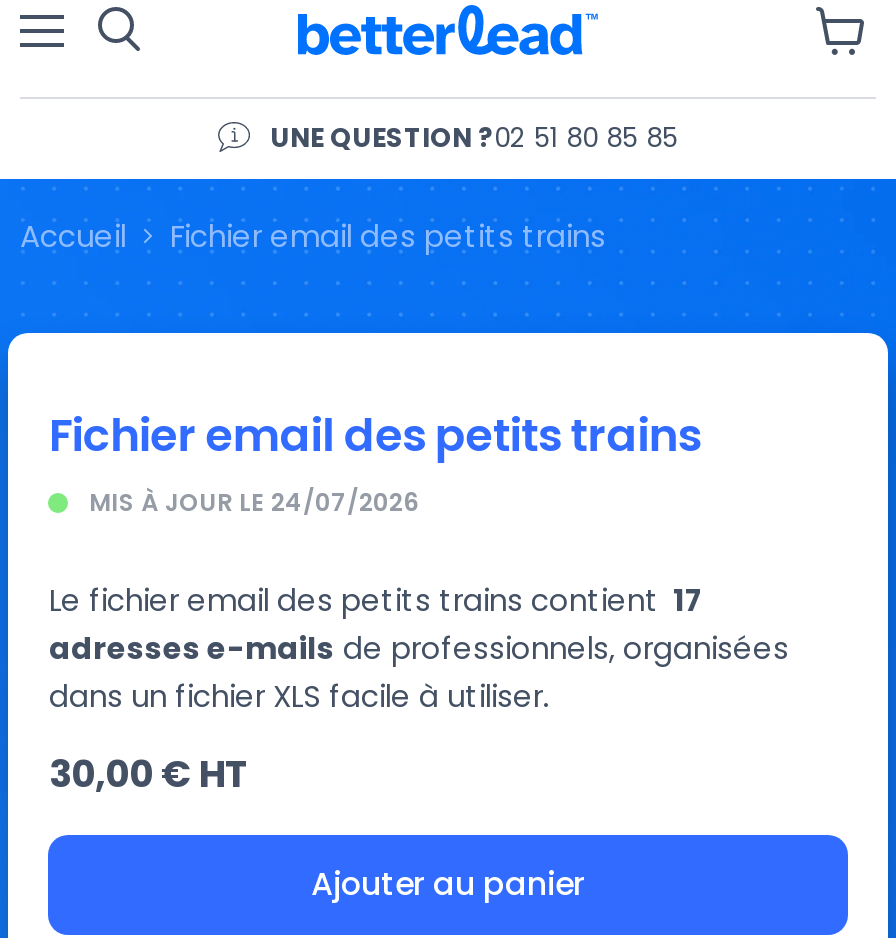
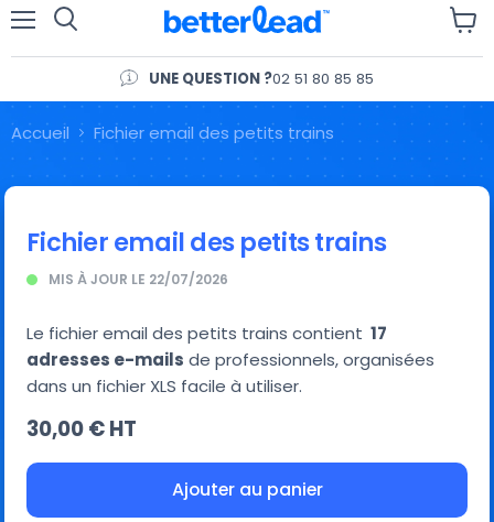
[89,485,419,519] MIS À JOUR LE 24/07/2026 -> [49,270,229,289] MIS À JOUR LE 22/07/2026

